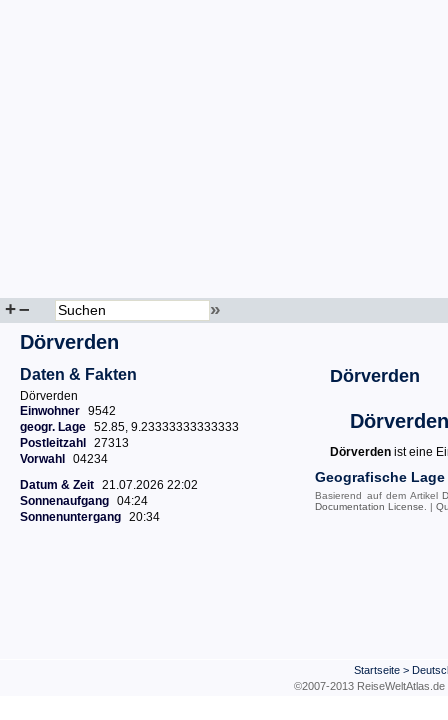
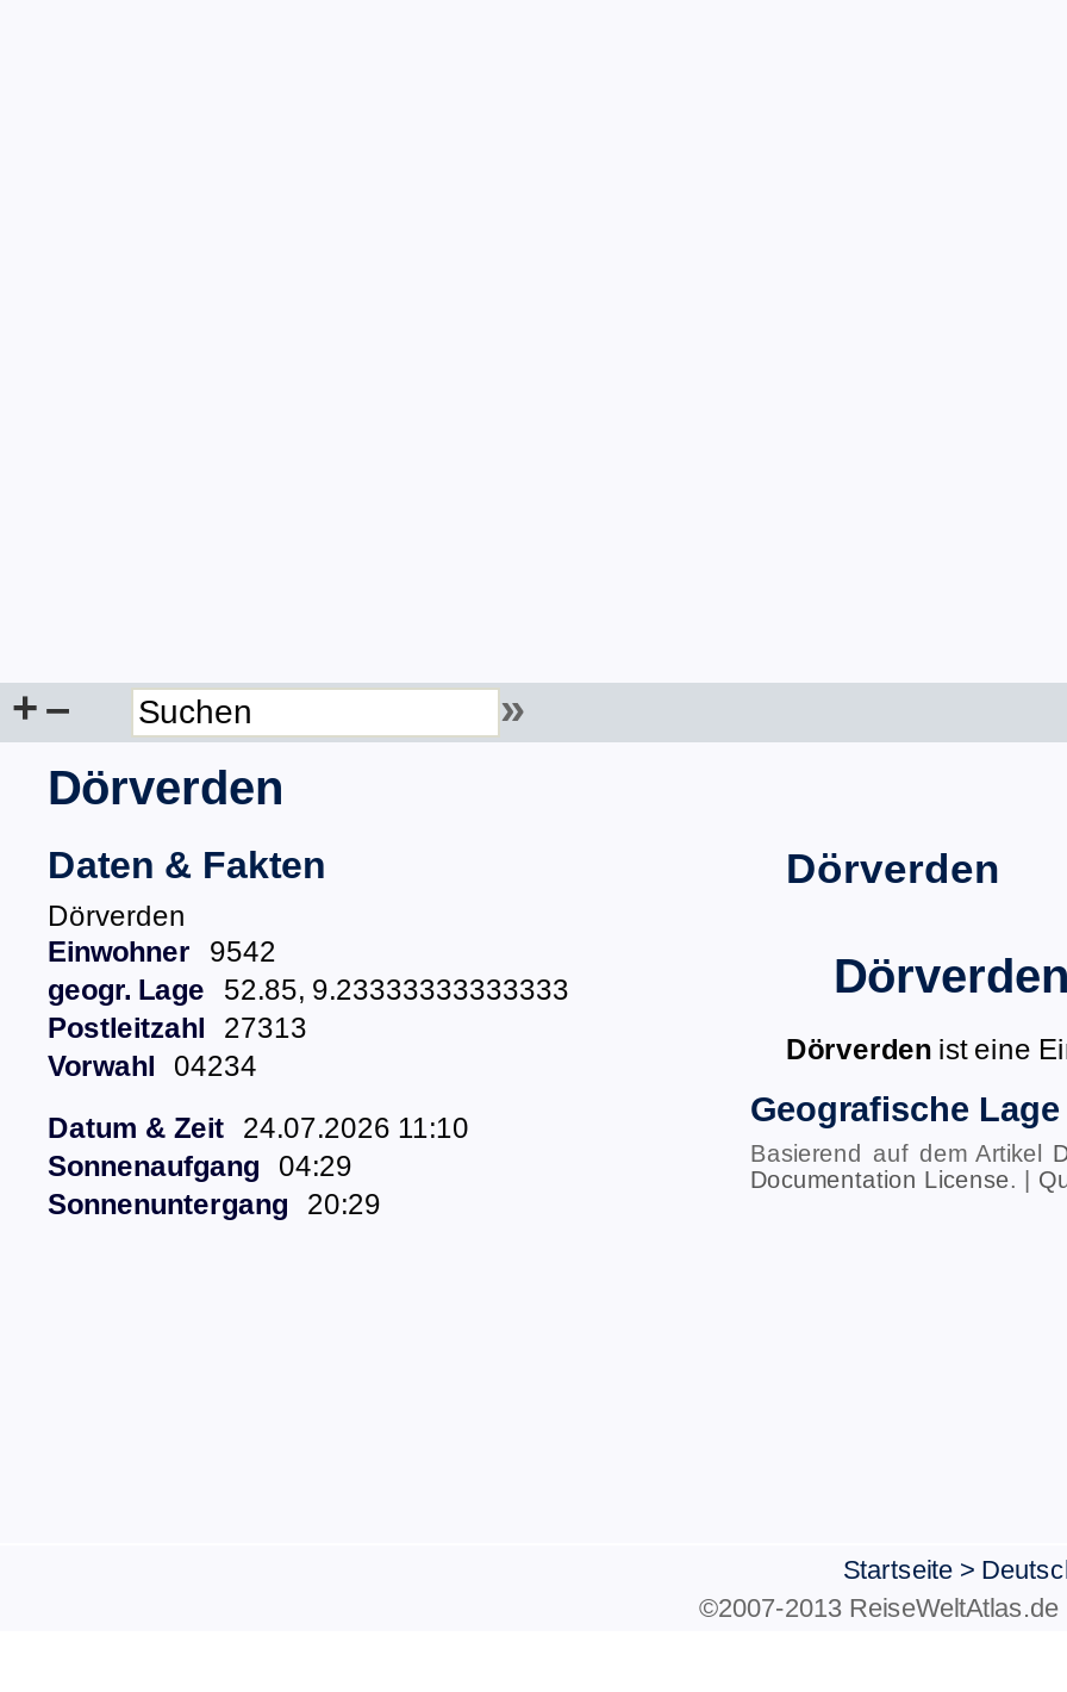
[20,478,198,492] Datum & Zeit 21.07.2026 22:02 -> [48,1112,469,1145] Datum & Zeit 24.07.2026 11:10
[20,494,148,508] Sonnenaufgang 04:24 -> [48,1150,352,1183] Sonnenaufgang 04:29
[20,510,160,524] Sonnenuntergang 20:34 -> [48,1188,381,1221] Sonnenuntergang 20:29

